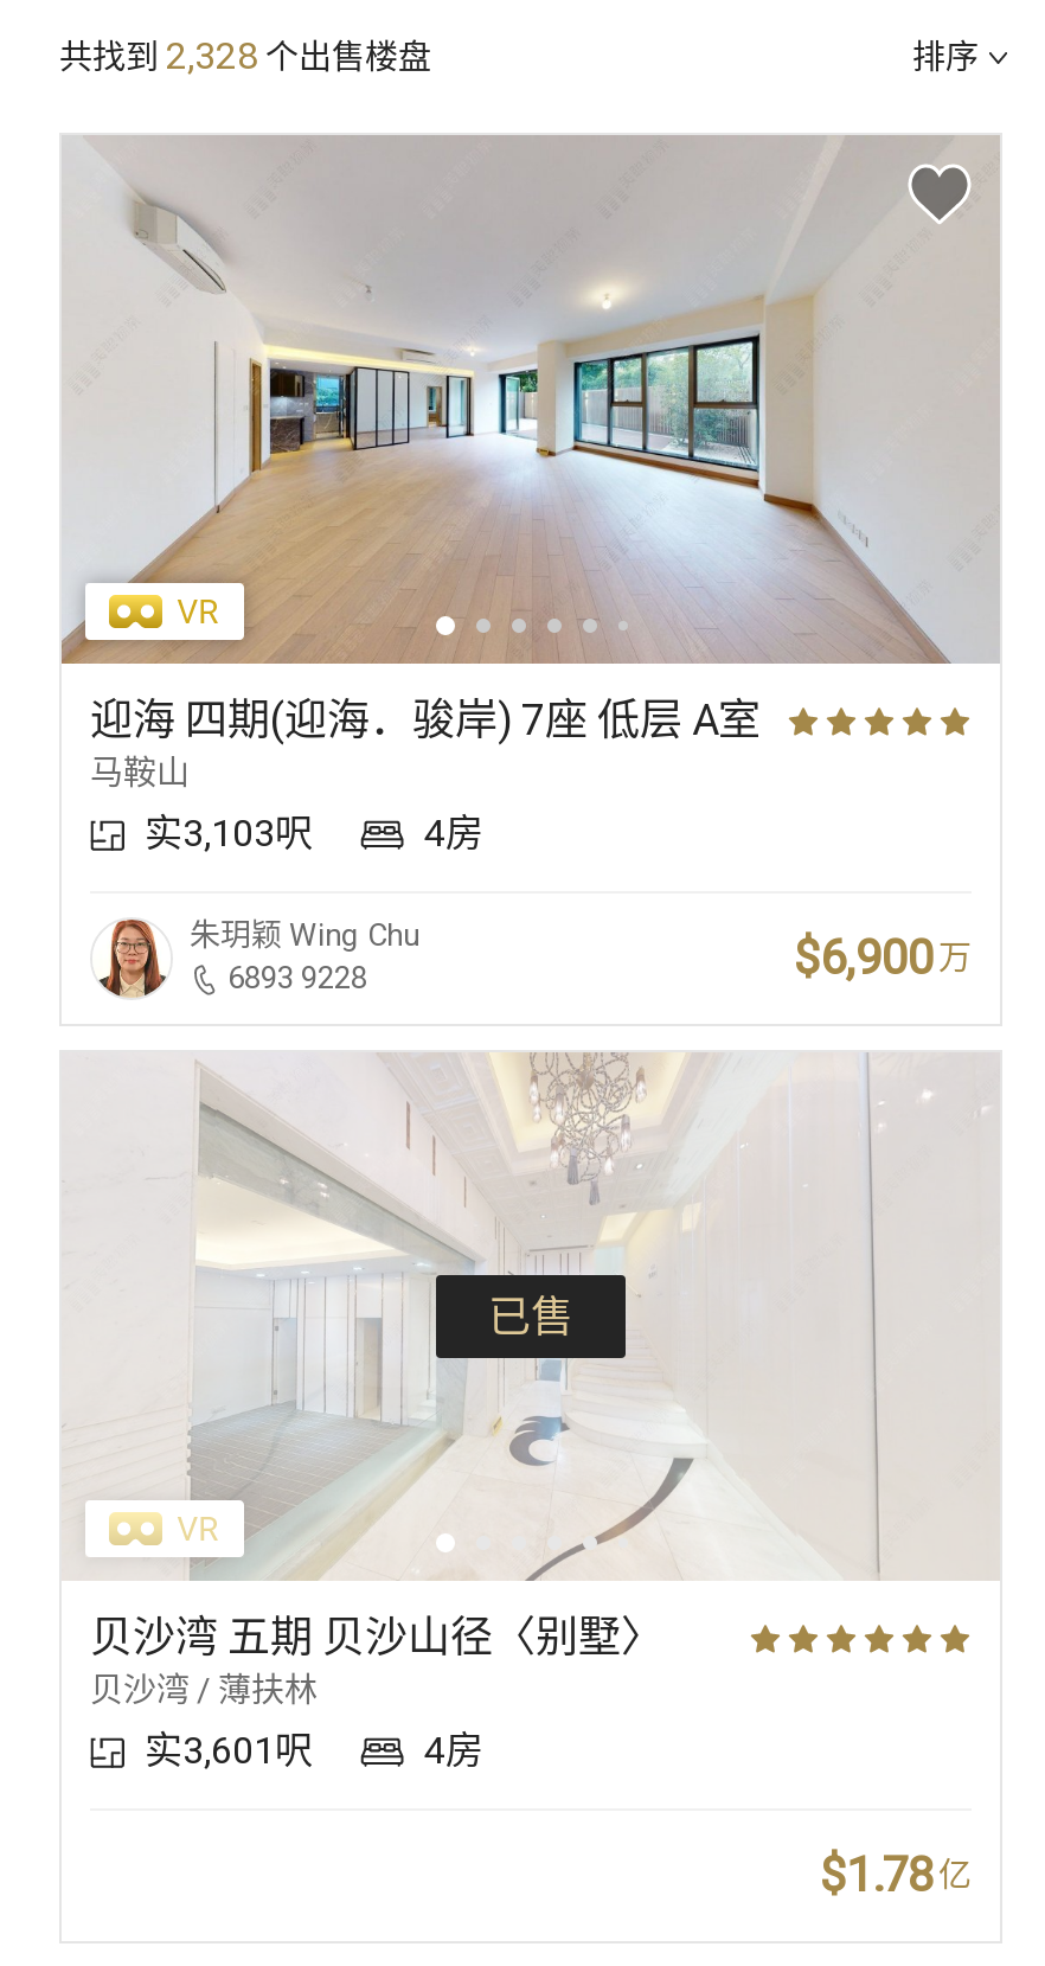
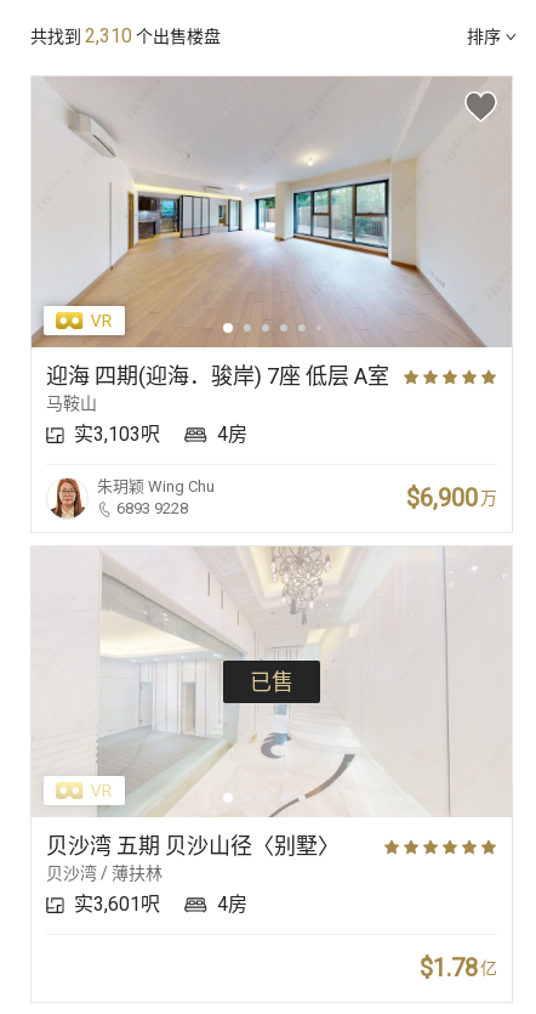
[59,33,431,78] 共找到2,328个出售楼盘 -> [30,24,221,47] 共找到2,310个出售楼盘

